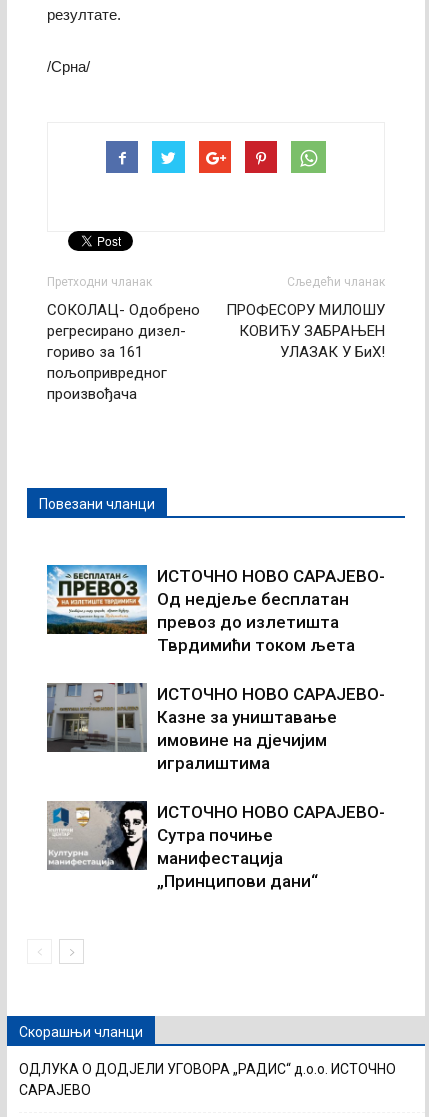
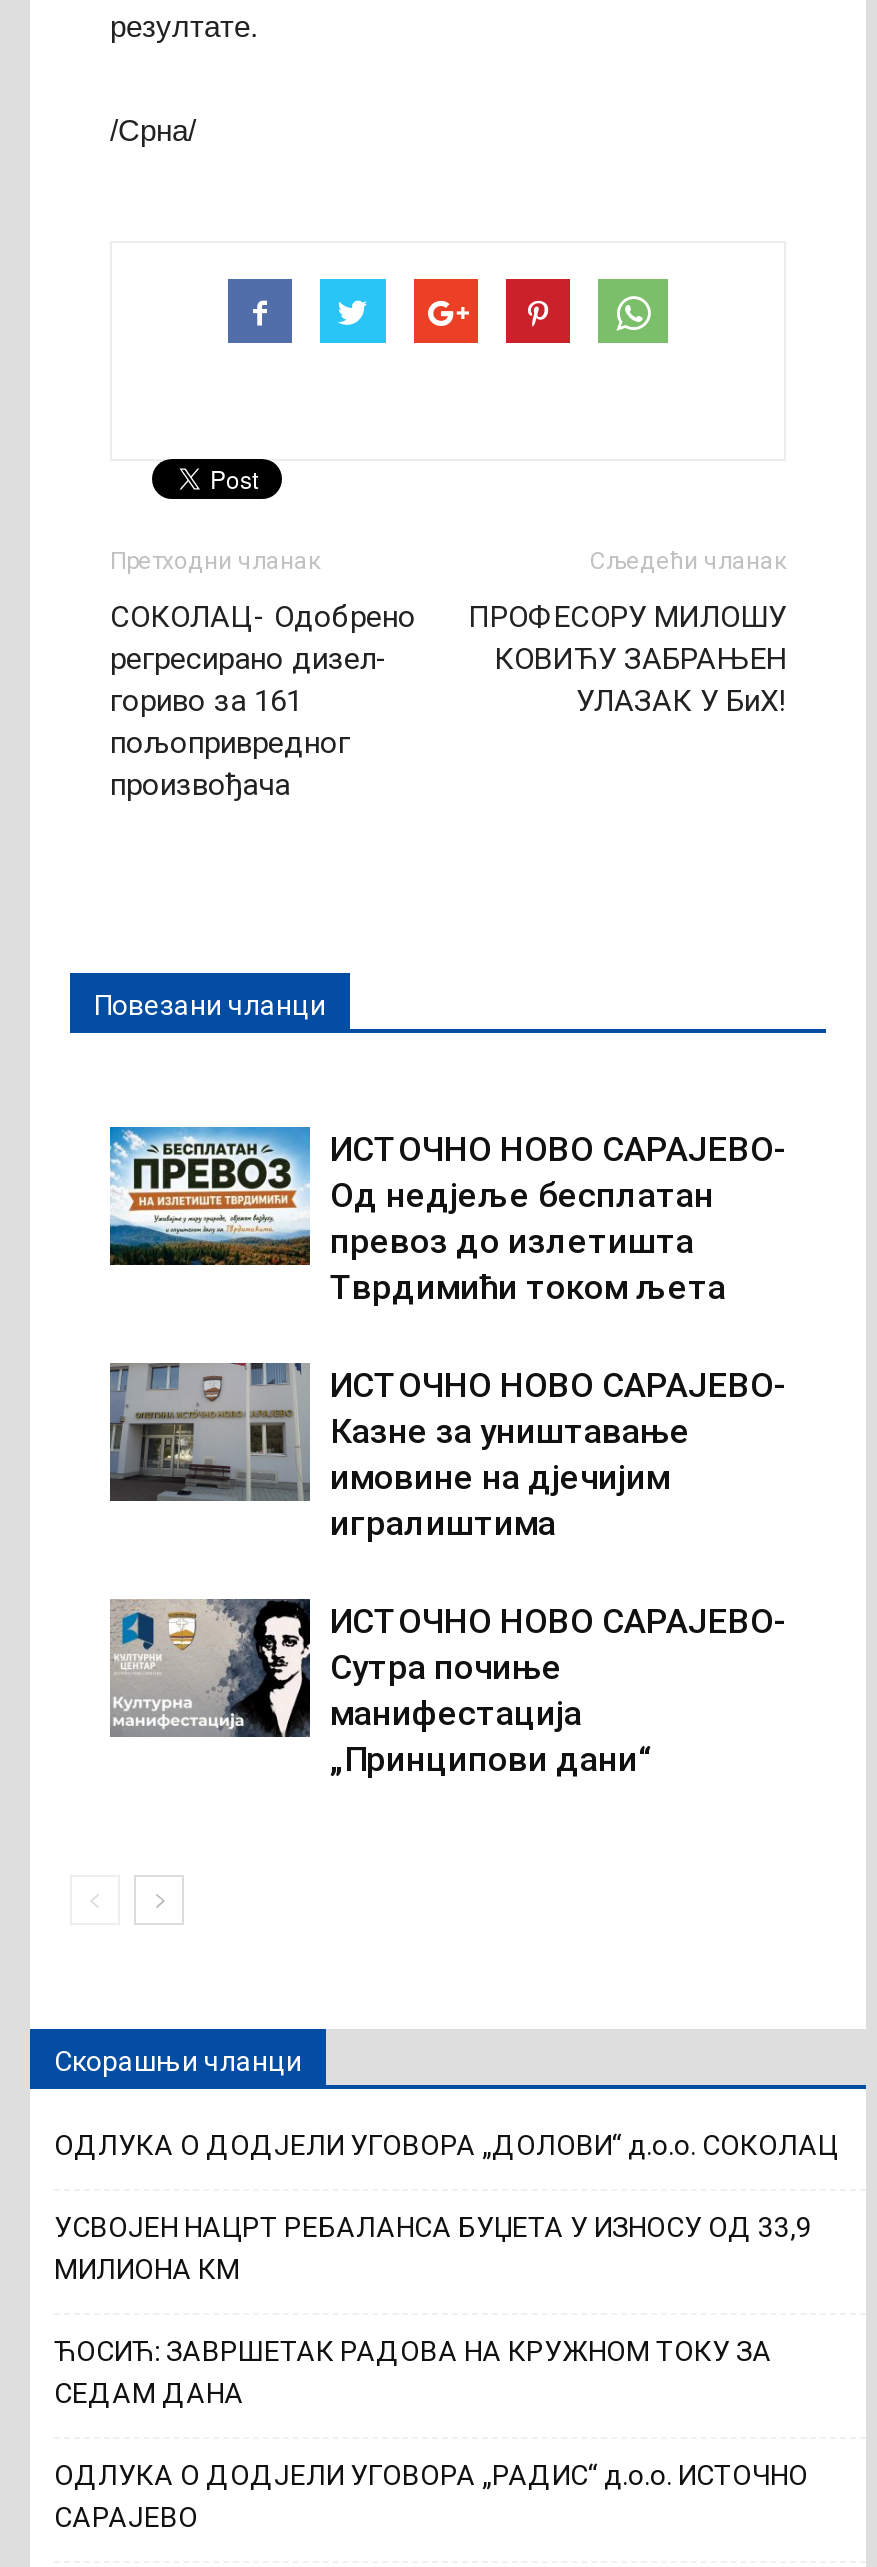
none -> [54,2130,838,2410] ОДЛУКА О ДОДЈЕЛИ УГОВОРА „ДОЛОВИ“ д.о.о. СОКОЛАЦ | УСВОЈЕН НАЦРТ РЕБАЛАНСА БУЏЕТА У ИЗНОСУ ОД 33,9 | МИЛИОНА КМ | ЋОСИЋ: ЗАВРШЕТАК РАДОВА НА КРУЖНОМ ТОКУ ЗА | СЕДАМ ДАНА

